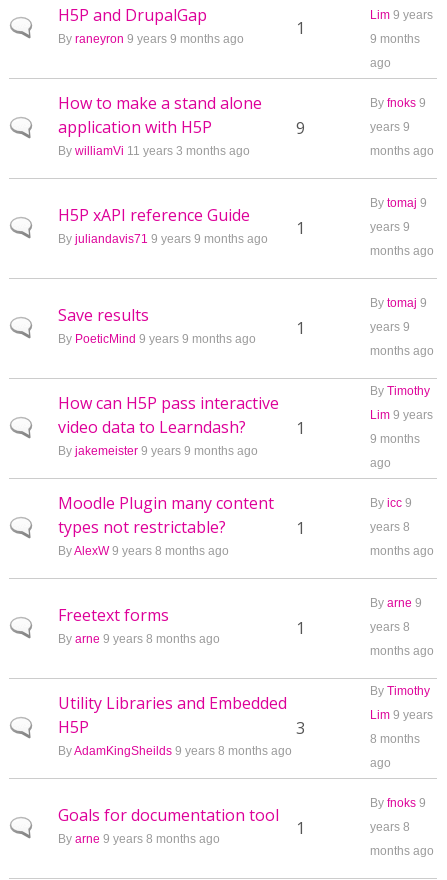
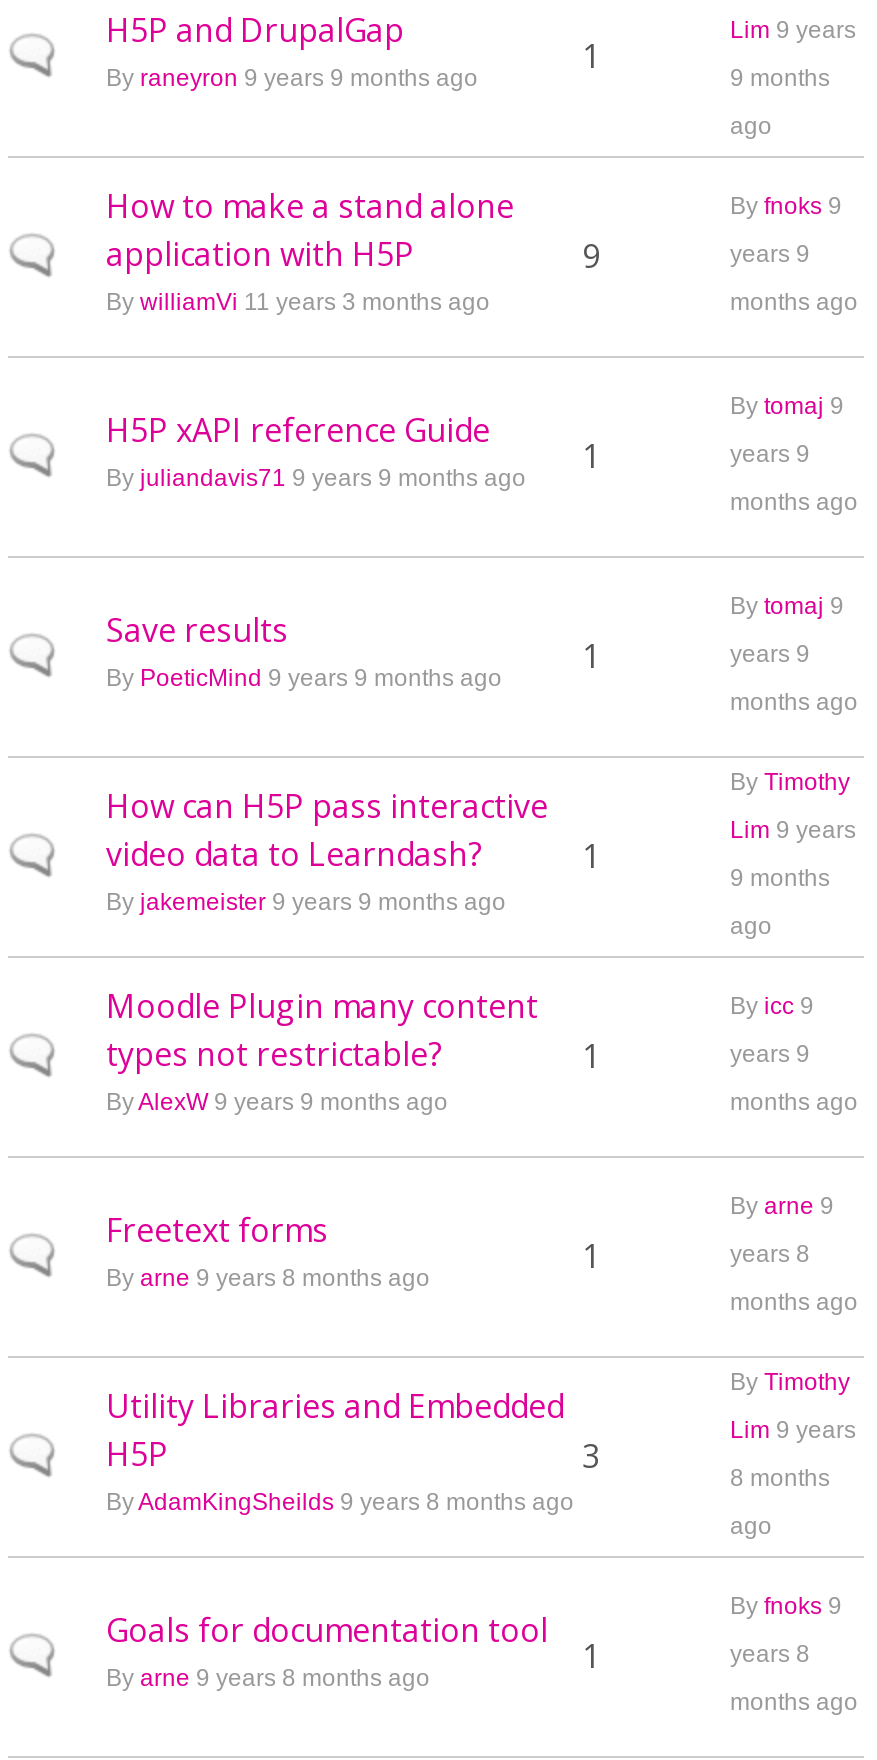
[370,520,410,534] years 8 -> [730,1040,810,1068] years 9
[58,544,229,558] ByAlexW 9 years 8 months ago -> [106,1088,448,1116] ByAlexW 9 years 9 months ago

